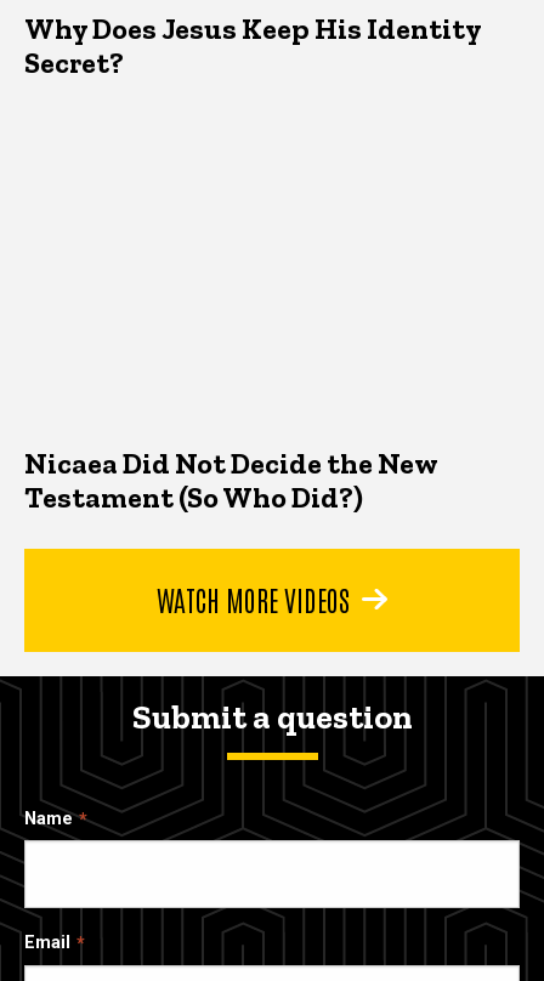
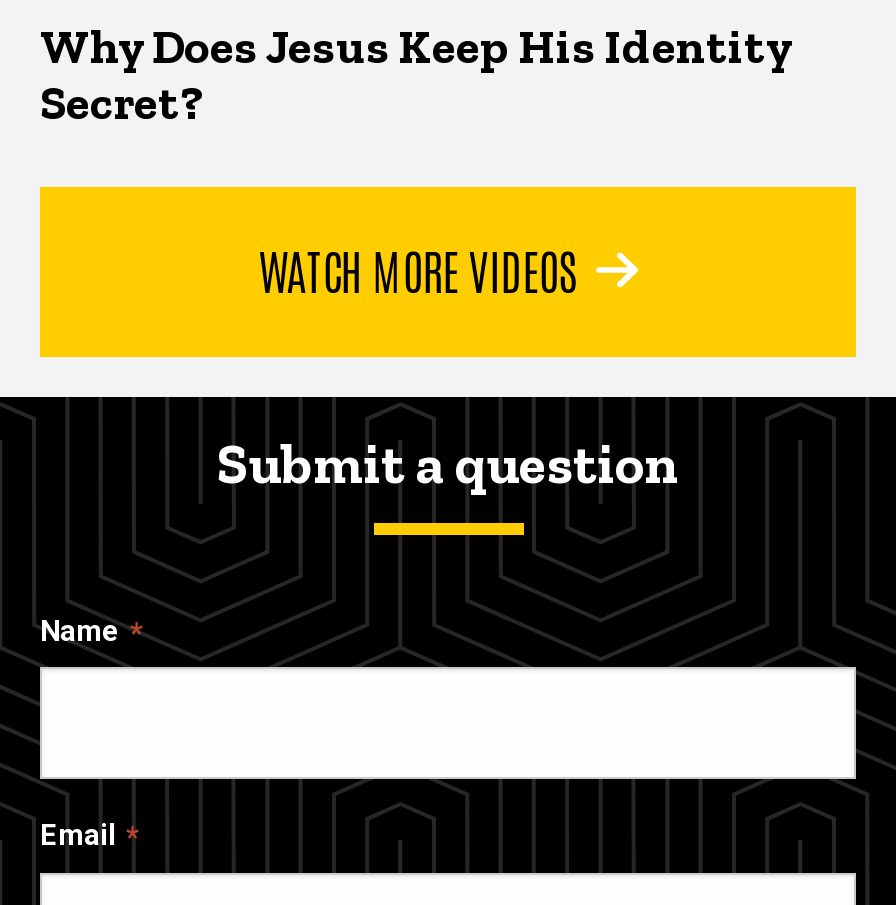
[24,445,437,515] Nicaea Did Not Decide the New | Testament (So Who Did?) -> none

